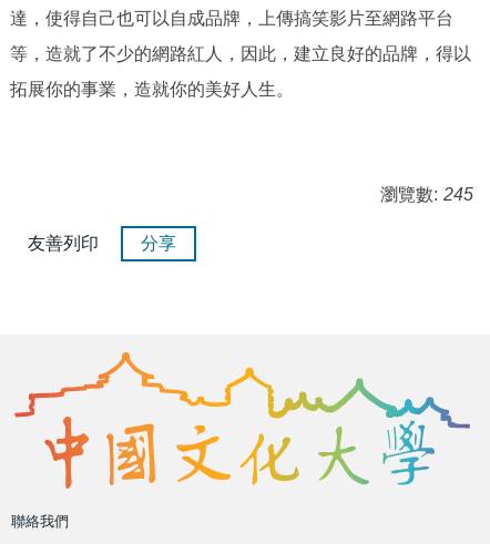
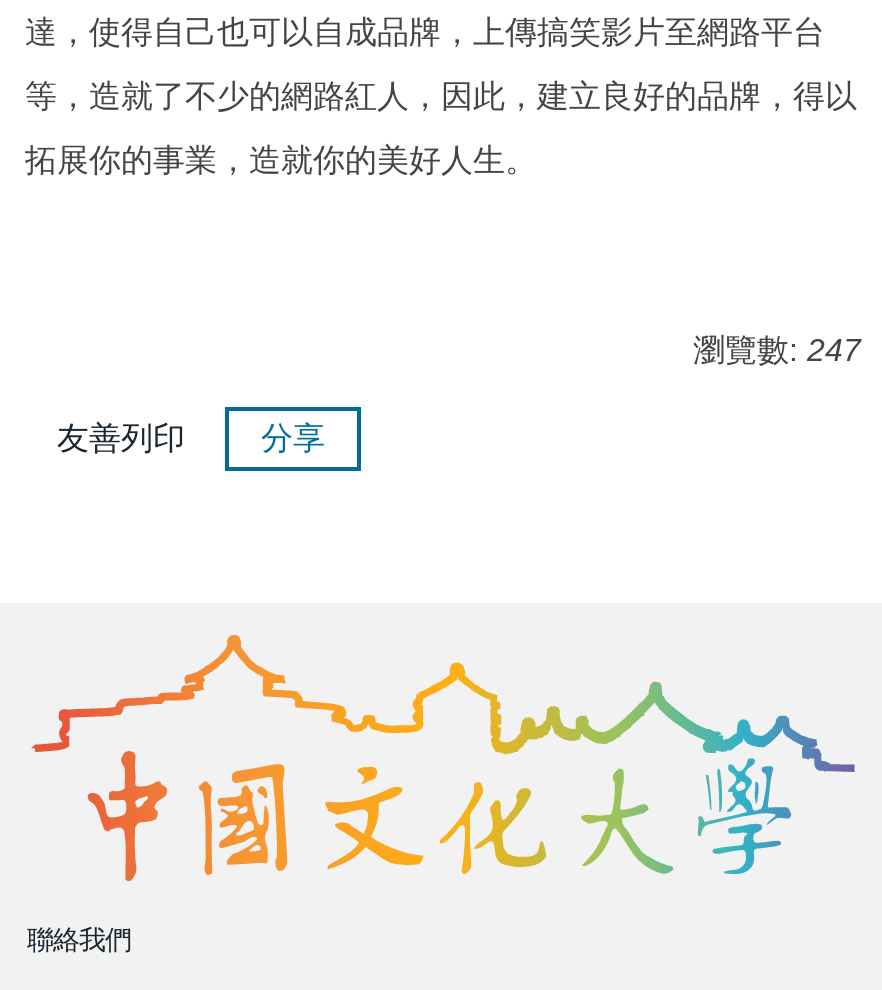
[380,185,473,204] 瀏覽數: 245 -> [693,334,861,368] 瀏覽數: 247

